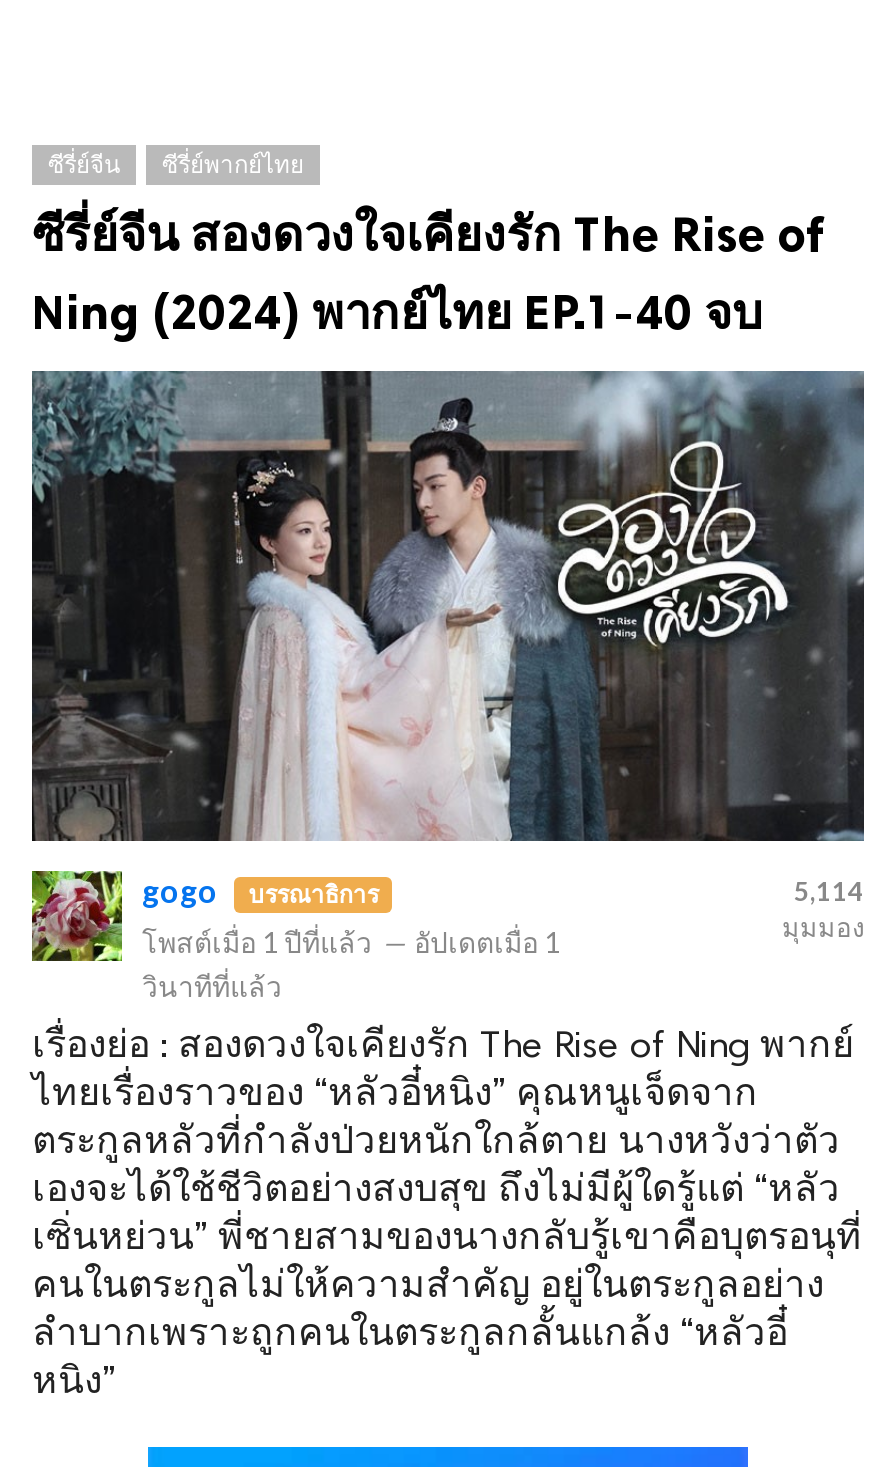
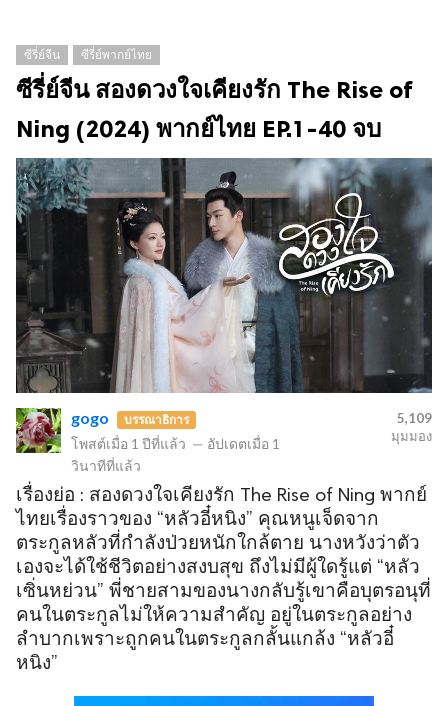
[794,874,864,906] 5,114 -> [397,410,432,426] 5,109

